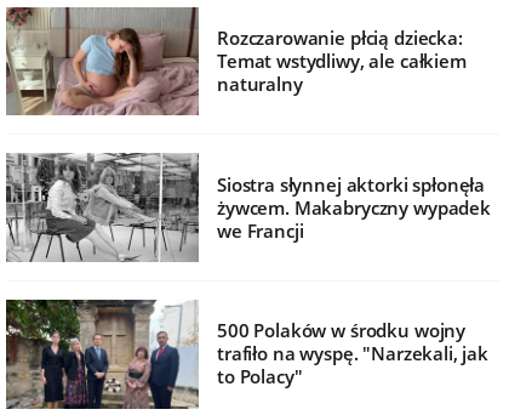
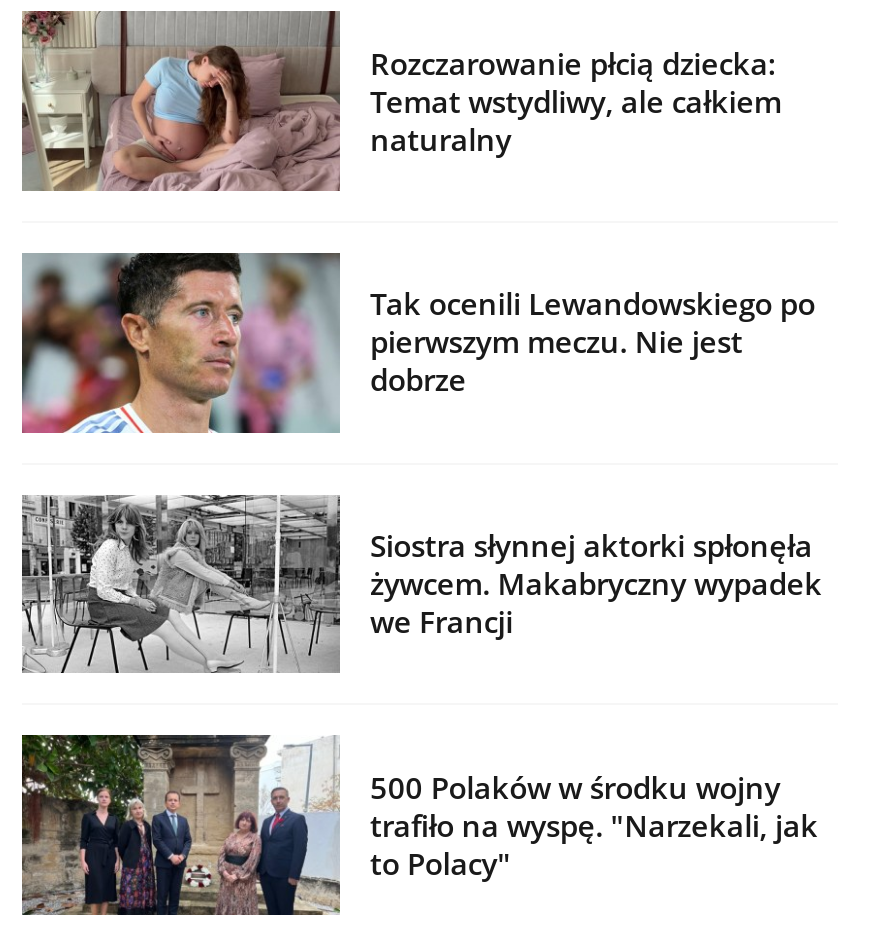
none -> [22,252,815,434] [image] | Tak ocenili Lewandowskiego po | pierwszym meczu. Nie jest | dobrze

